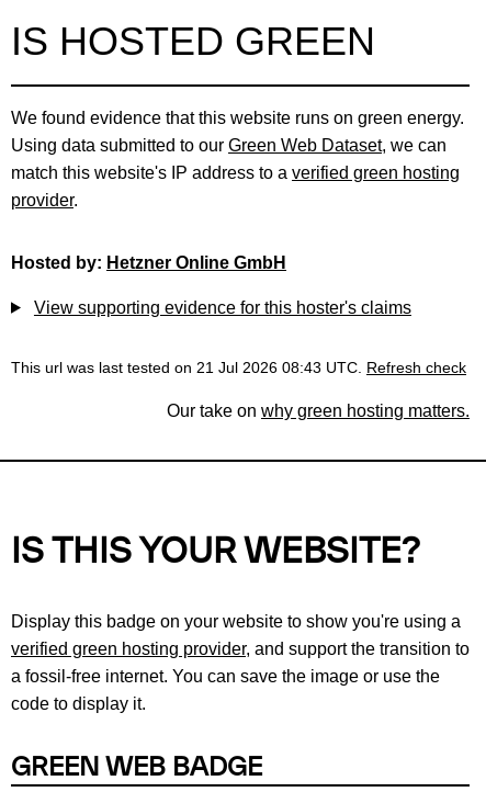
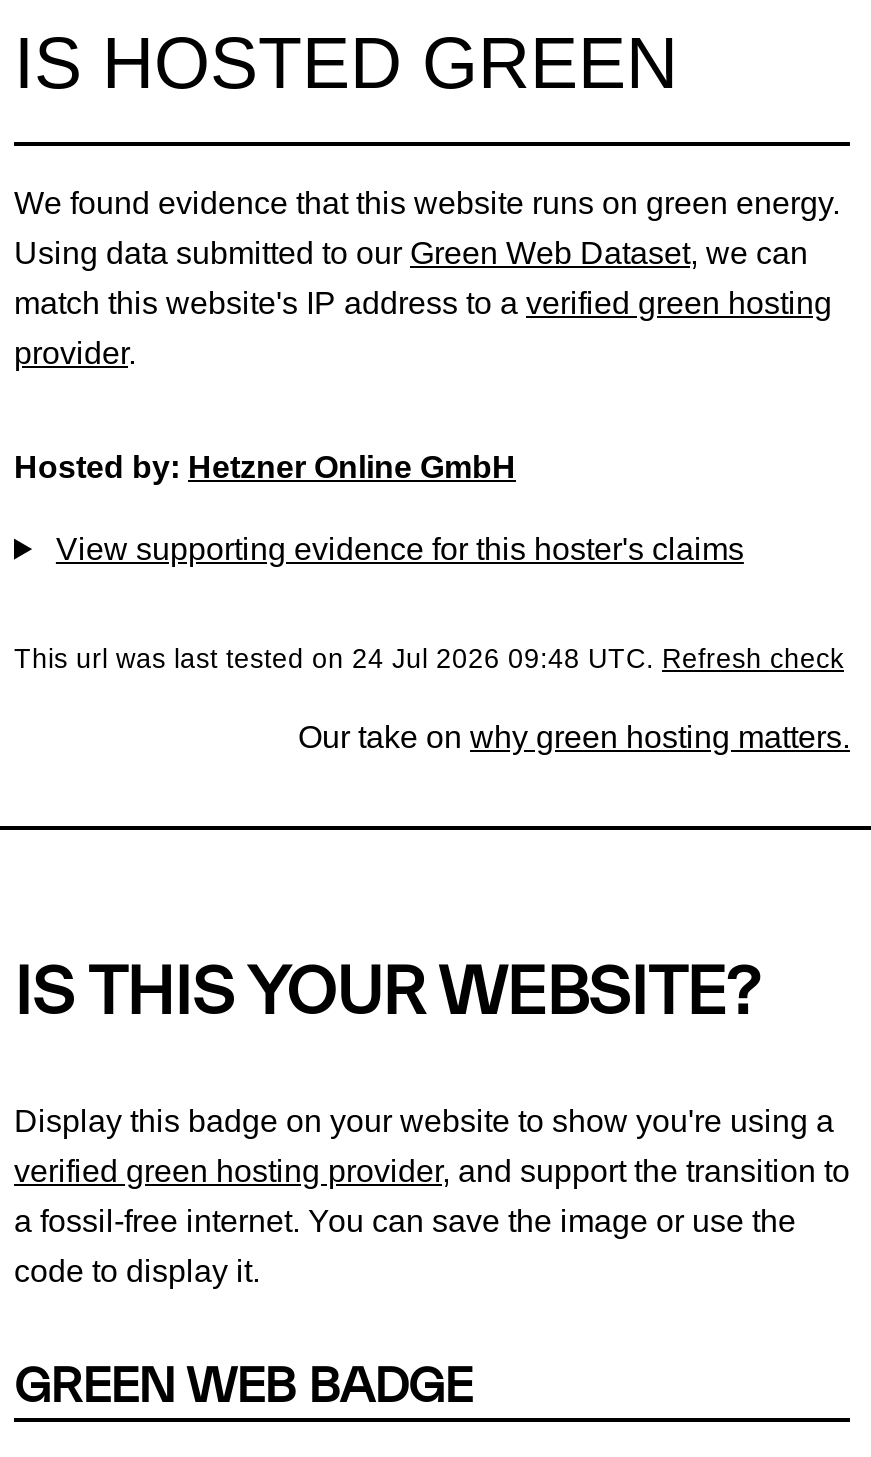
[11,360,466,376] This url was last tested on 21 Jul 2026 08:43 UTC. Refresh check -> [14,644,844,674] This url was last tested on 24 Jul 2026 09:48 UTC. Refresh check

